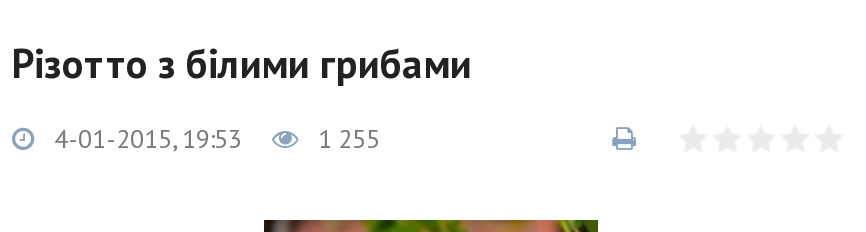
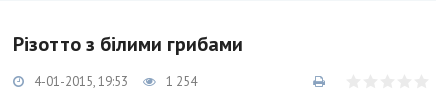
[318,122,380,156] 1 255 -> [166,73,197,90] 1 254

